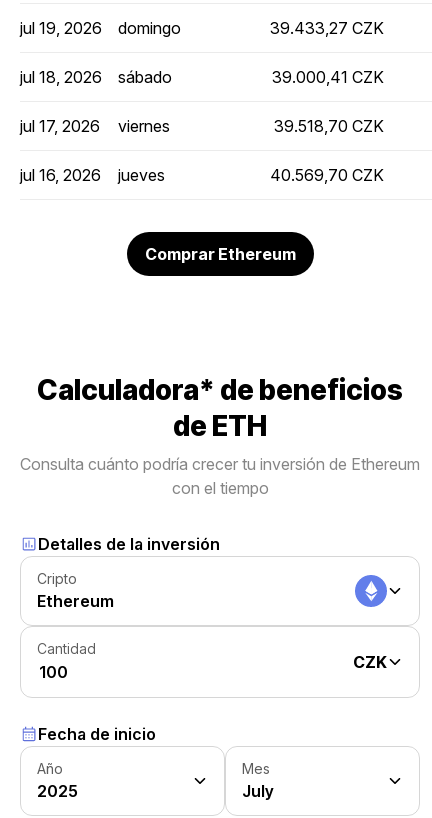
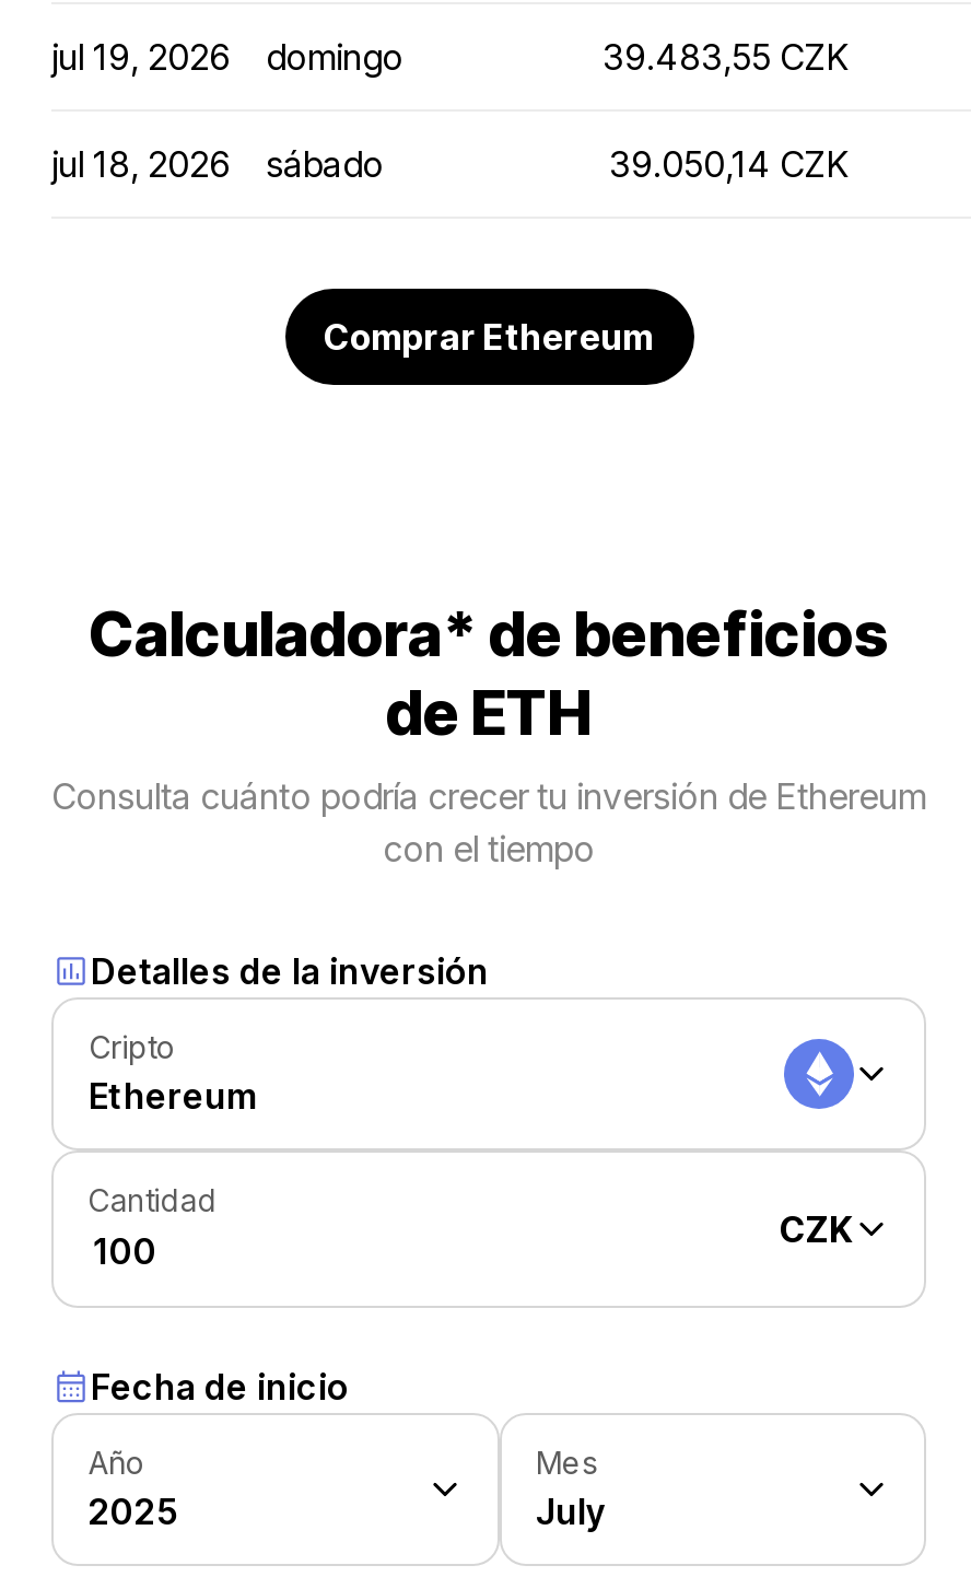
[270,18,384,38] 39.433,27 CZK -> [603,35,850,79] 39.483,55 CZK
[20,67,384,185] 39.000,41 CZK | jul 17, 2026 | viernes | 39.518,70 CZK | jul 16, 2026 | jueves | 40.569,70 CZK -> [609,142,850,186] 39.050,14 CZK

